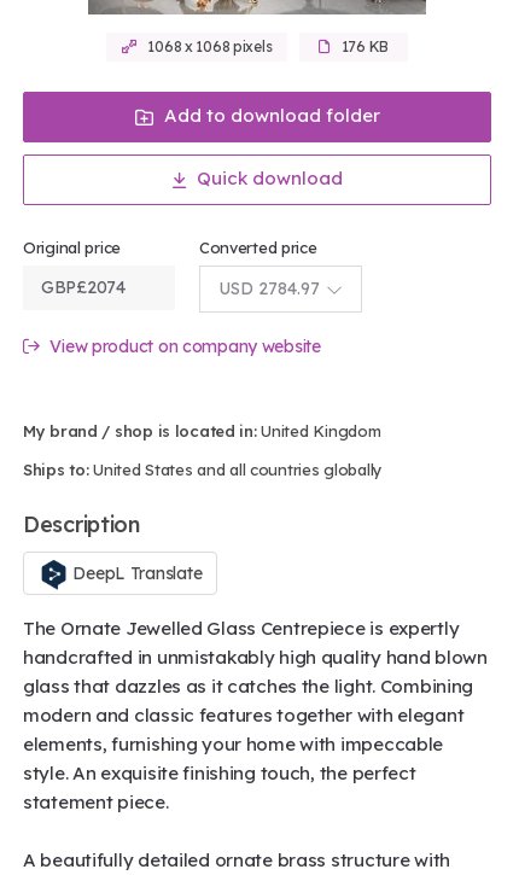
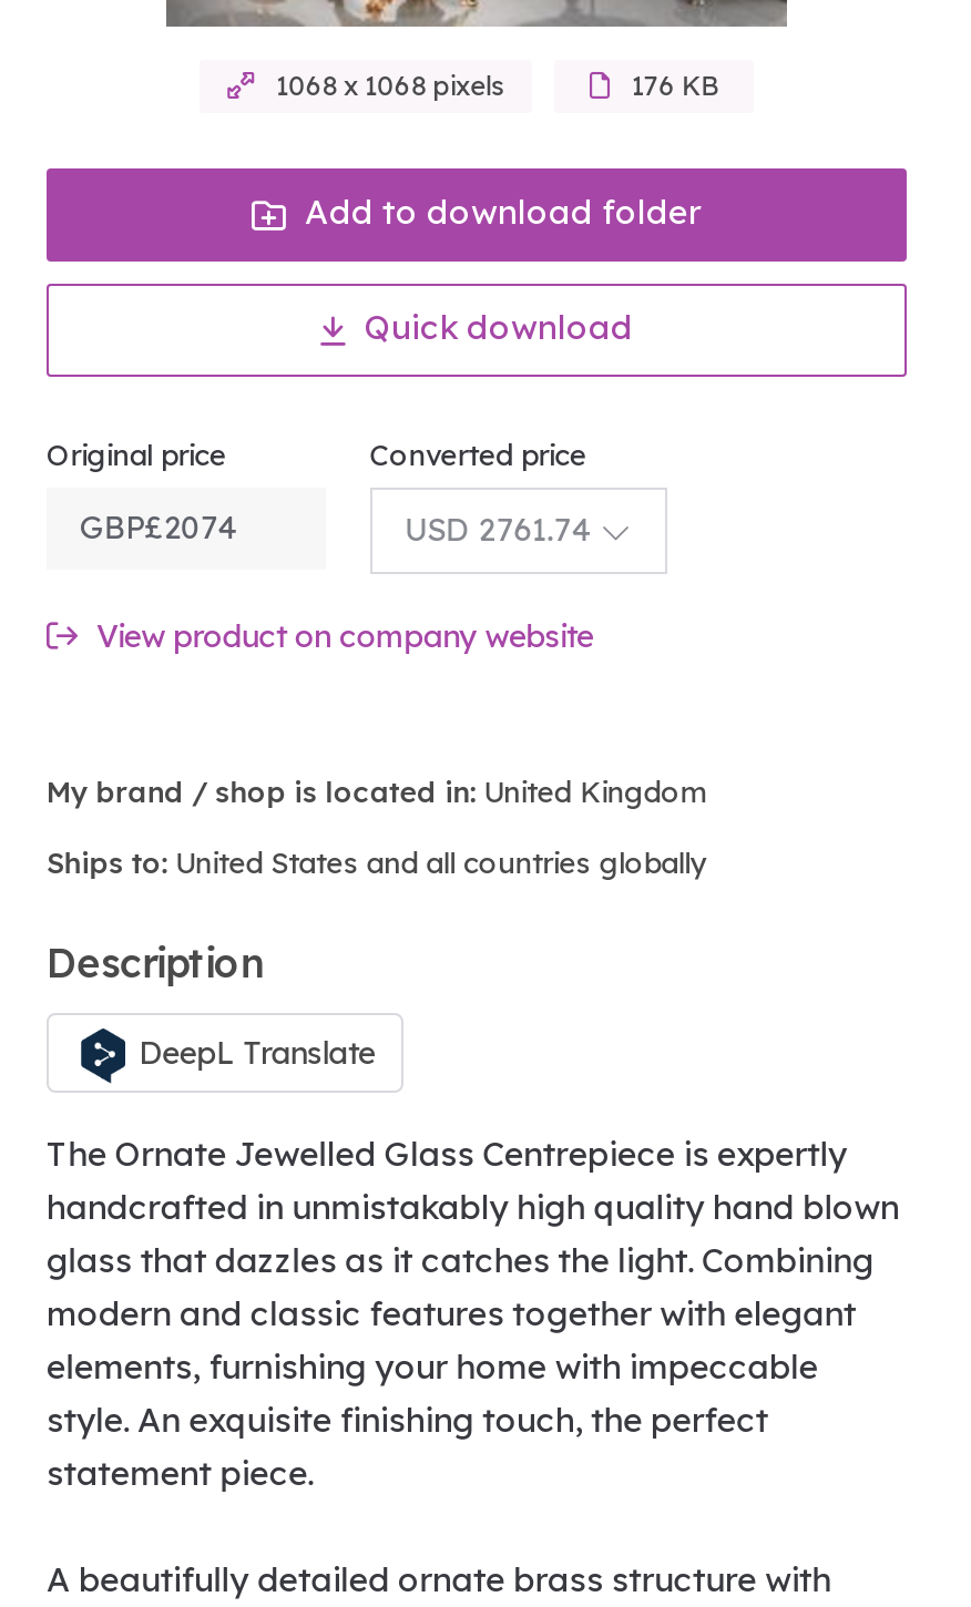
[218,278,320,299] USD 2784.97 -> [405,510,589,550] USD 2761.74

